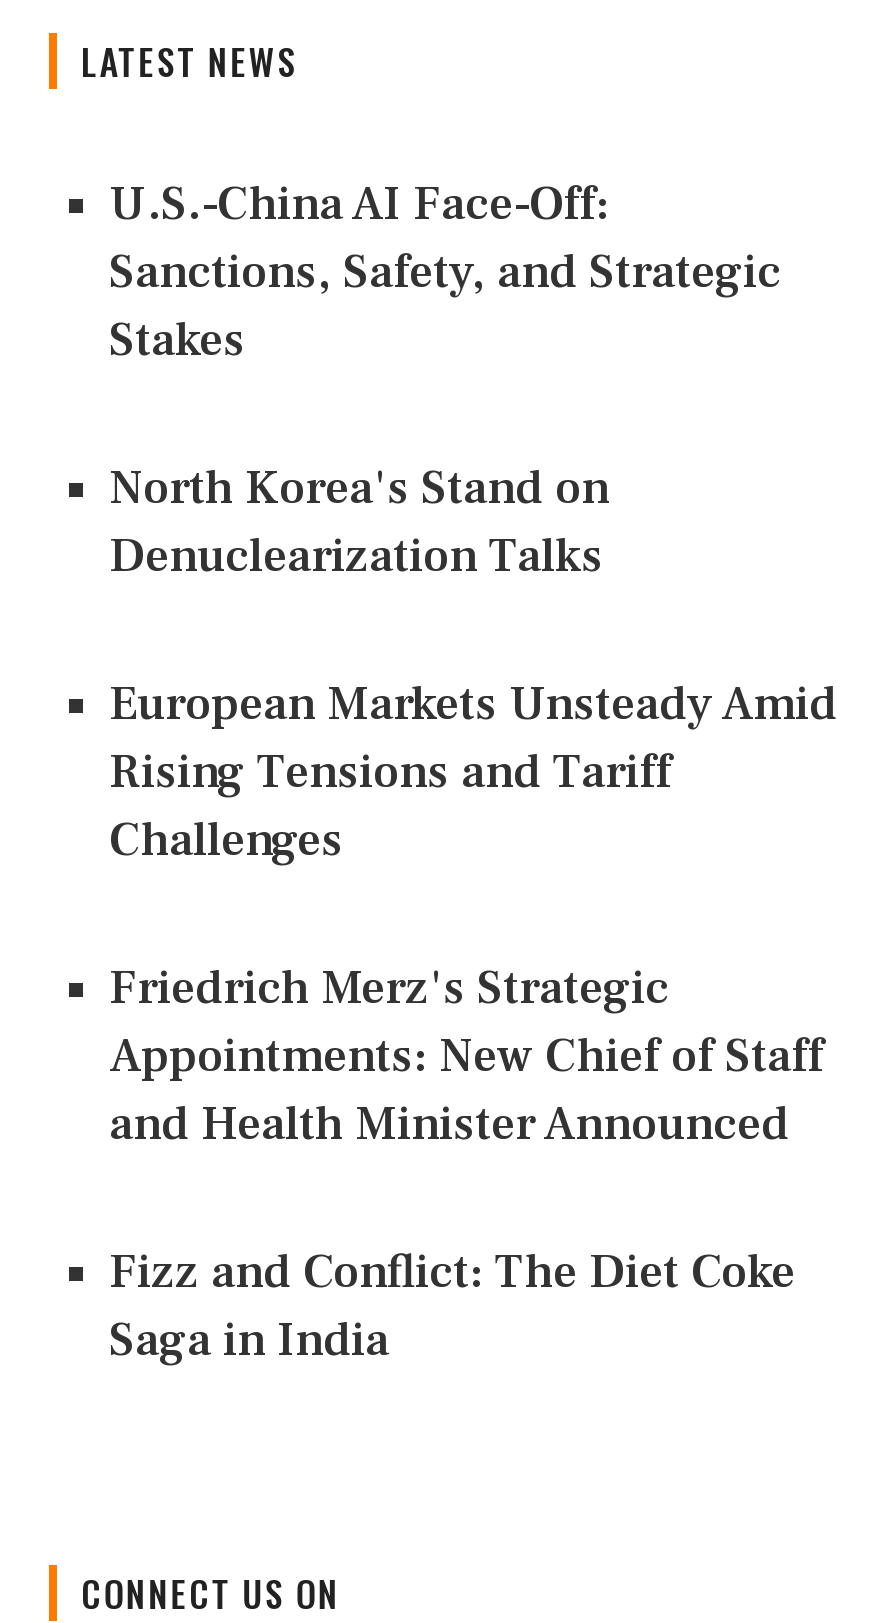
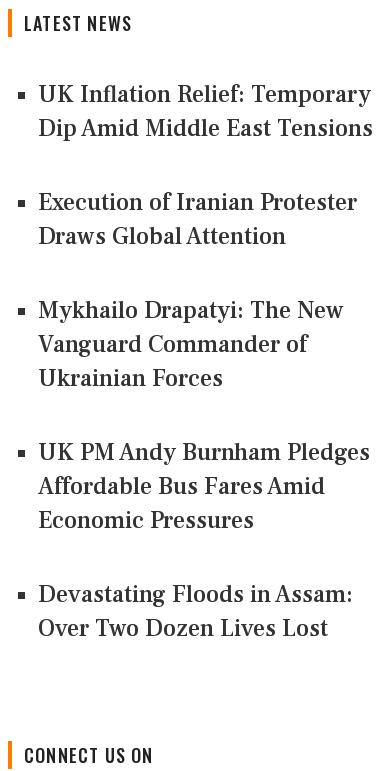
[109,173,781,371] U.S.-China AI Face-Off: | Sanctions, Safety, and Strategic | Stakes -> [38,79,373,144] UK Inflation Relief: Temporary | Dip Amid Middle East Tensions
[109,457,609,587] North Korea's Stand on | Denuclearization Talks -> [38,187,357,252] Execution of Iranian Protester | Draws Global Attention
[109,673,837,871] European Markets Unsteady Amid | Rising Tensions and Tariff | Challenges -> [38,295,344,394] Mykhailo Drapatyi: The New | Vanguard Commander of | Ukrainian Forces
[109,957,823,1155] Friedrich Merz's Strategic | Appointments: New Chief of Staff | and Health Minister Announced -> [38,437,370,536] UK PM Andy Burnham Pledges | Affordable Bus Fares Amid | Economic Pressures
[109,1241,795,1371] Fizz and Conflict: The Diet Coke | Saga in India -> [38,579,353,644] Devastating Floods in Assam: | Over Two Dozen Lives Lost

